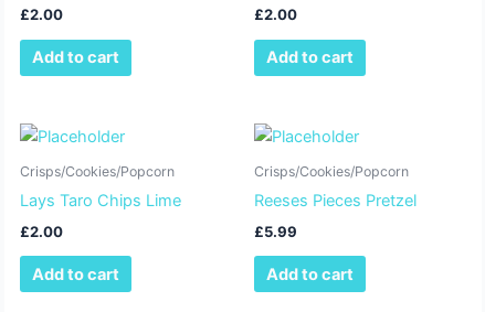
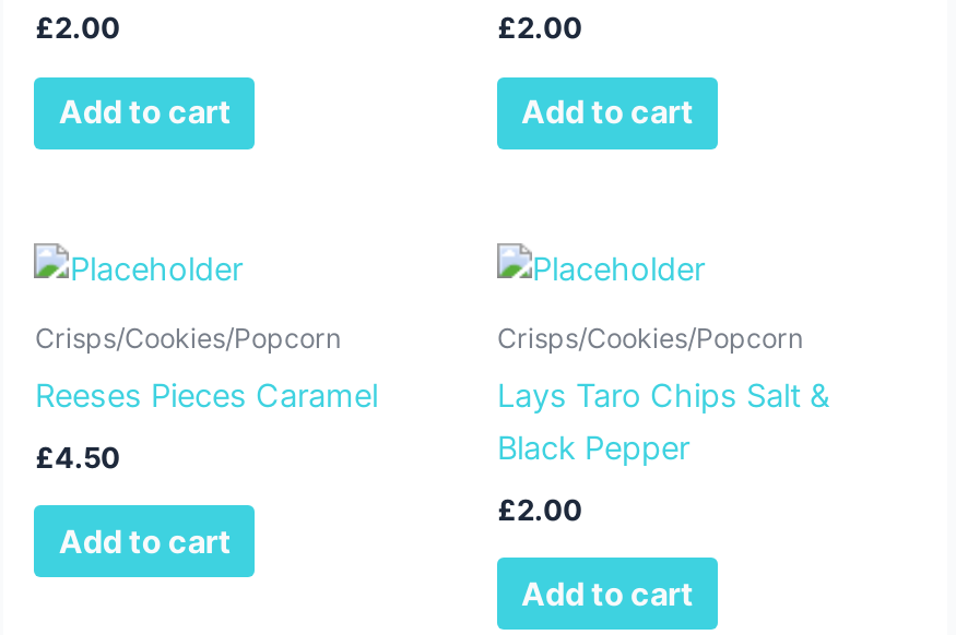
[20,191,182,211] Lays Taro Chips Lime -> [35,377,378,416] Reeses Pieces Caramel
[254,191,417,211] Reeses Pieces Pretzel -> [497,377,829,469] Lays Taro Chips Salt & | Black Pepper
[20,222,64,240] £2.00 -> [35,439,120,474] £4.50
[254,222,297,240] £5.99 -> [497,491,582,526] £2.00

